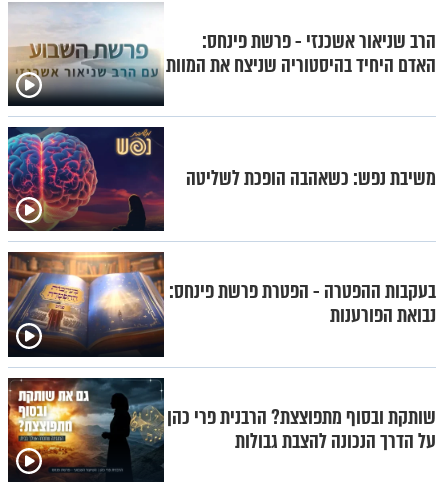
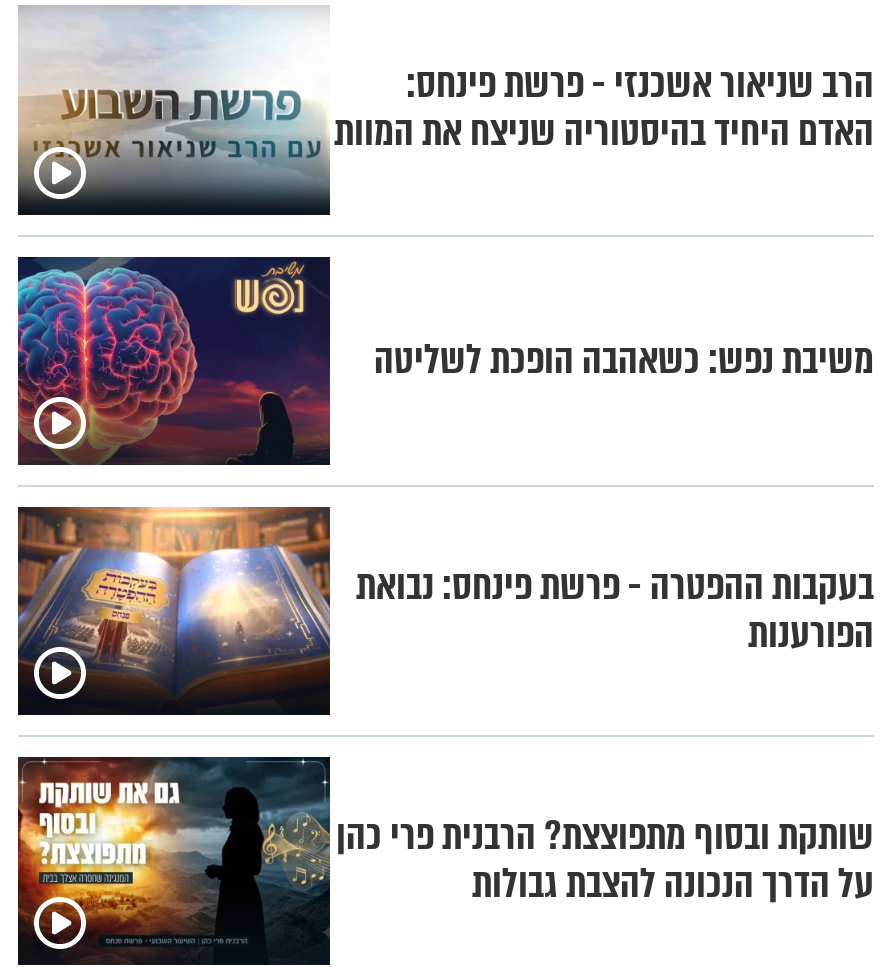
[169,277,436,330] בעקבות ההפטרה - הפטרת פרשת פינחס: | נבואת הפורענות -> [356,557,874,663] בעקבות ההפטרה - פרשת פינחס: נבואת | הפורענות

